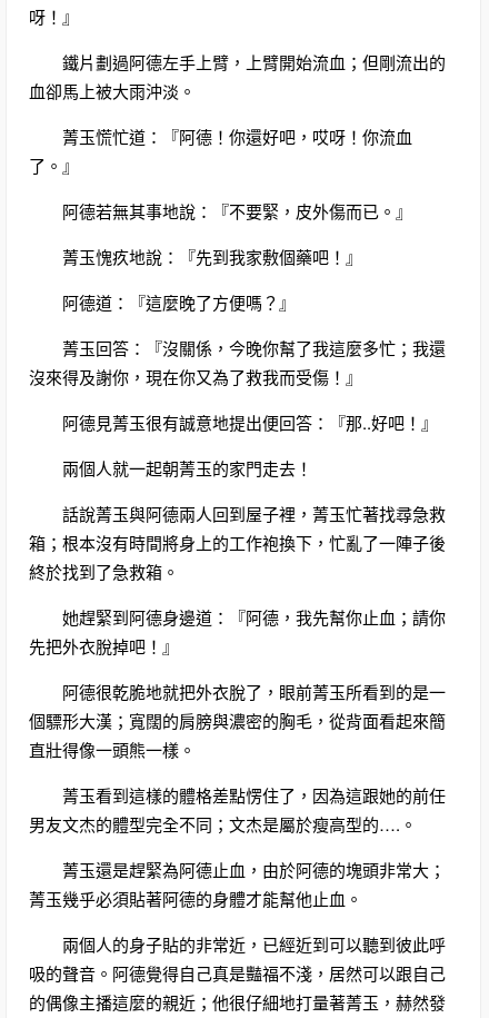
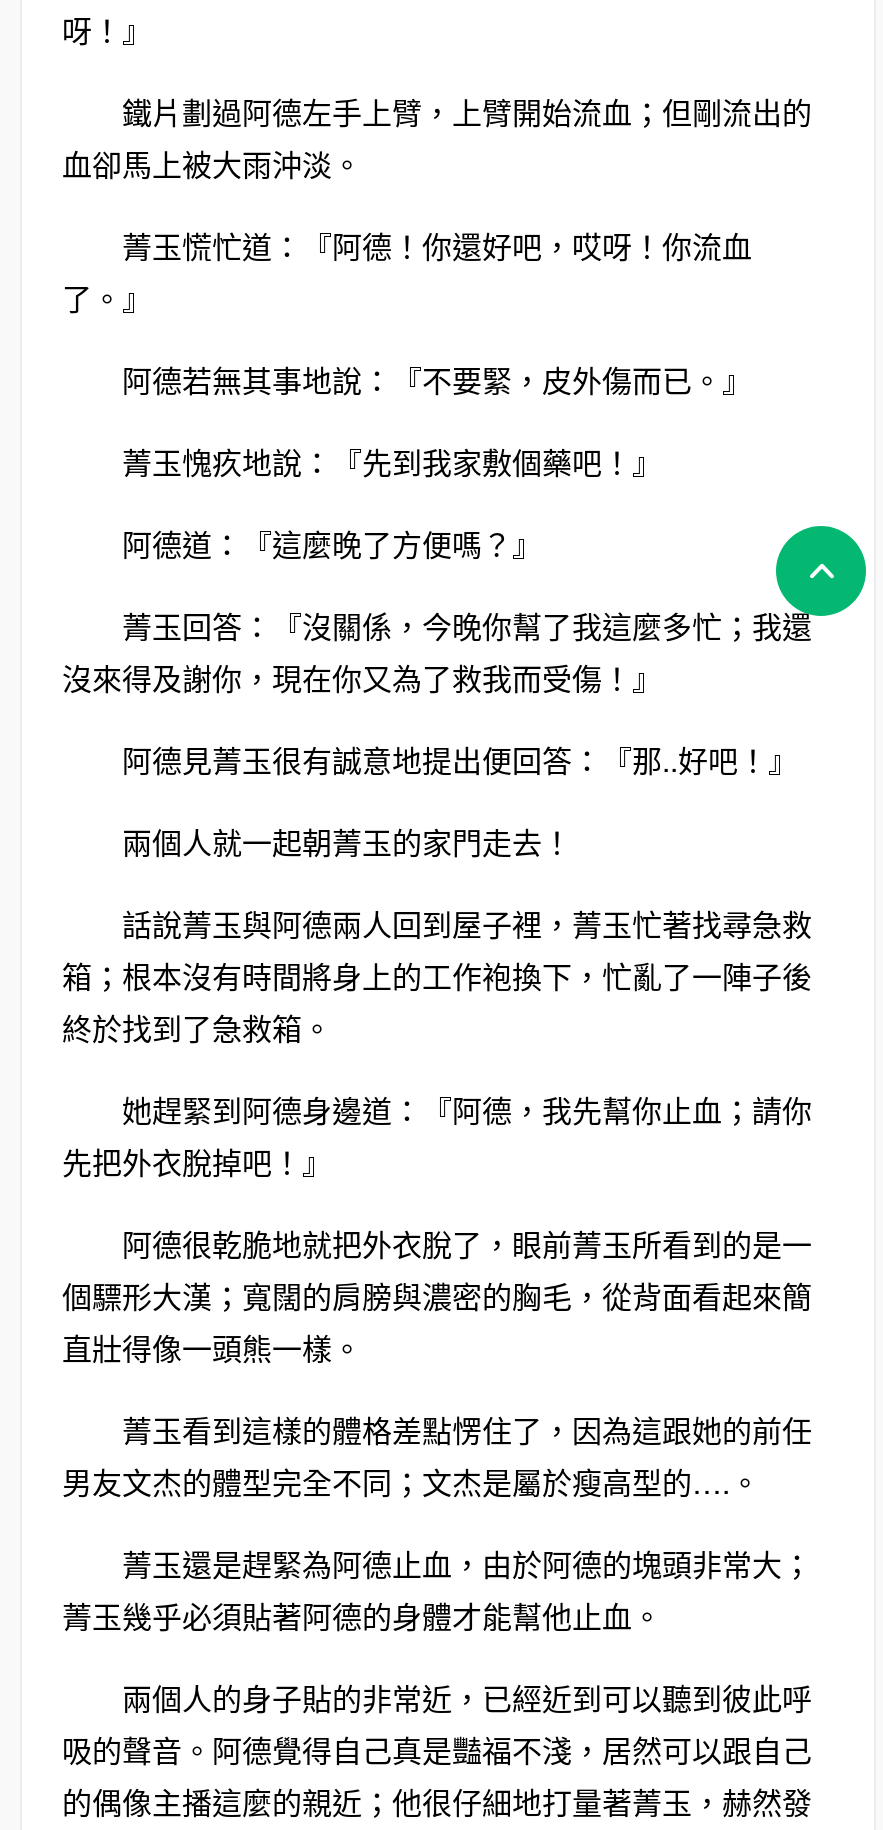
none -> [774,524,868,618] [image]

